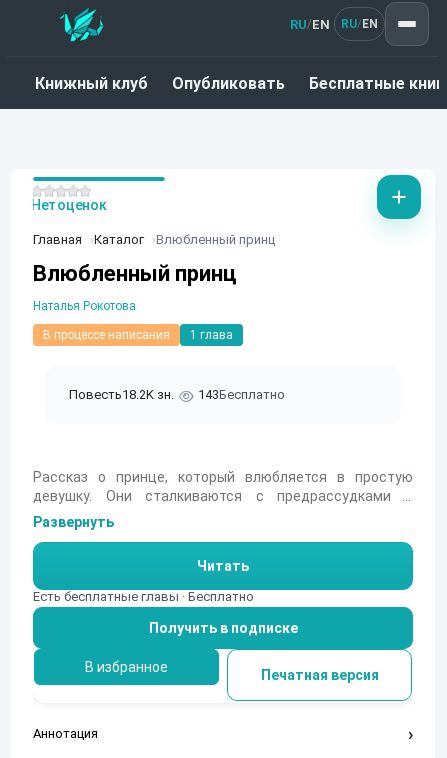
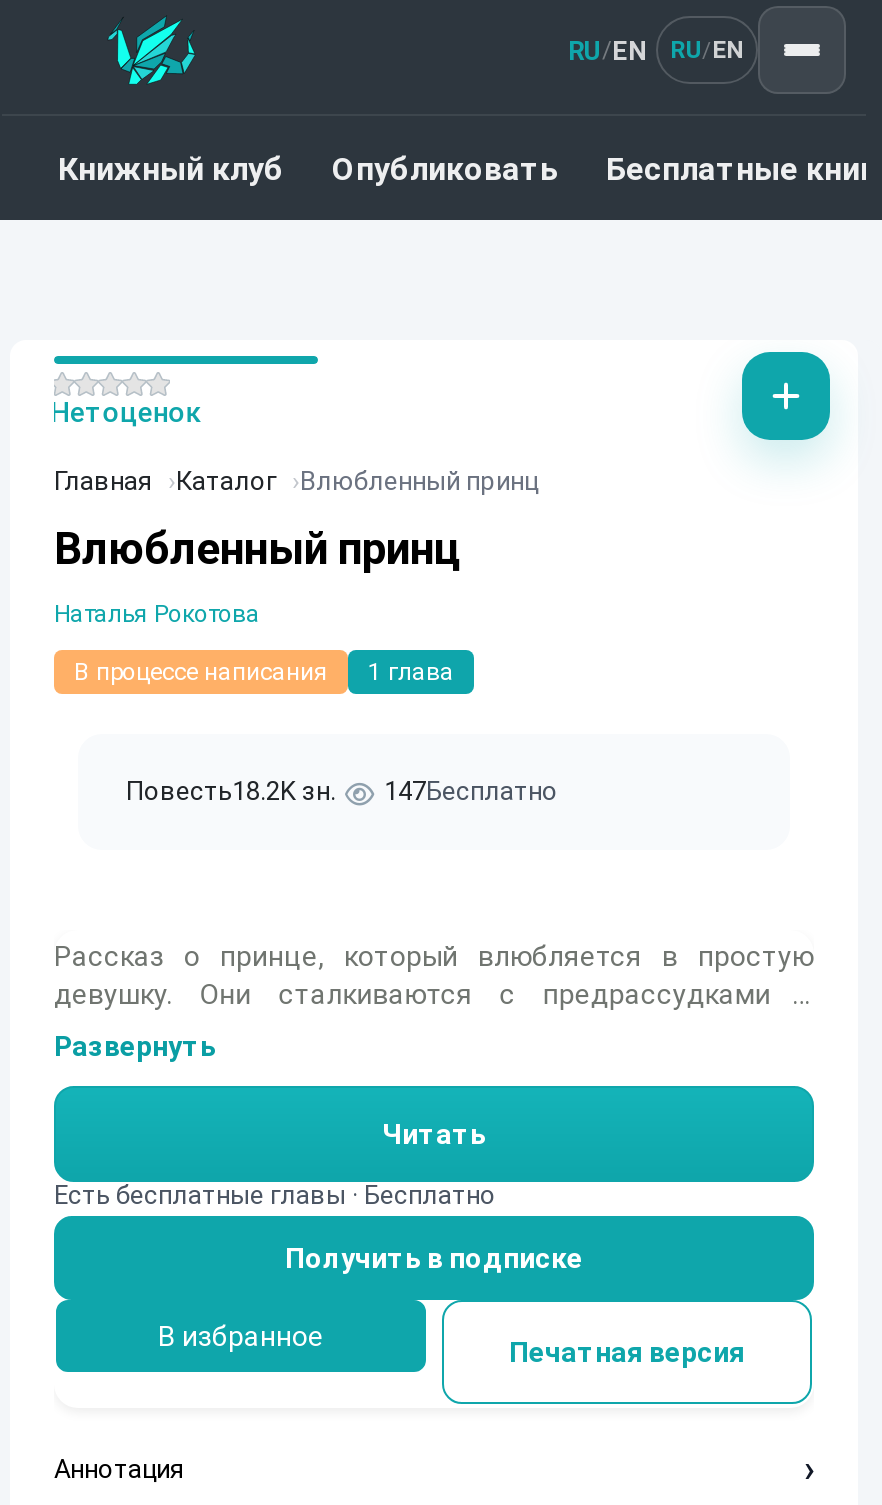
[69,387,285,402] Повесть18.2K зн. 143Бесплатно -> [126,776,558,806] Повесть18.2K зн. 147Бесплатно

